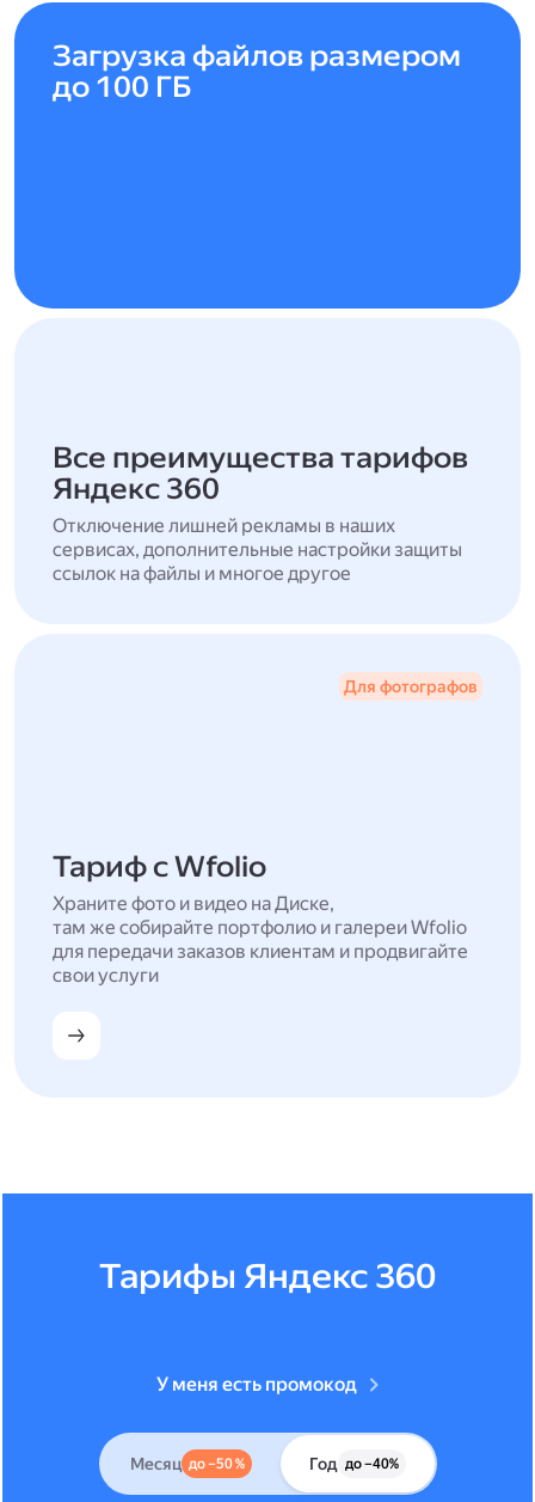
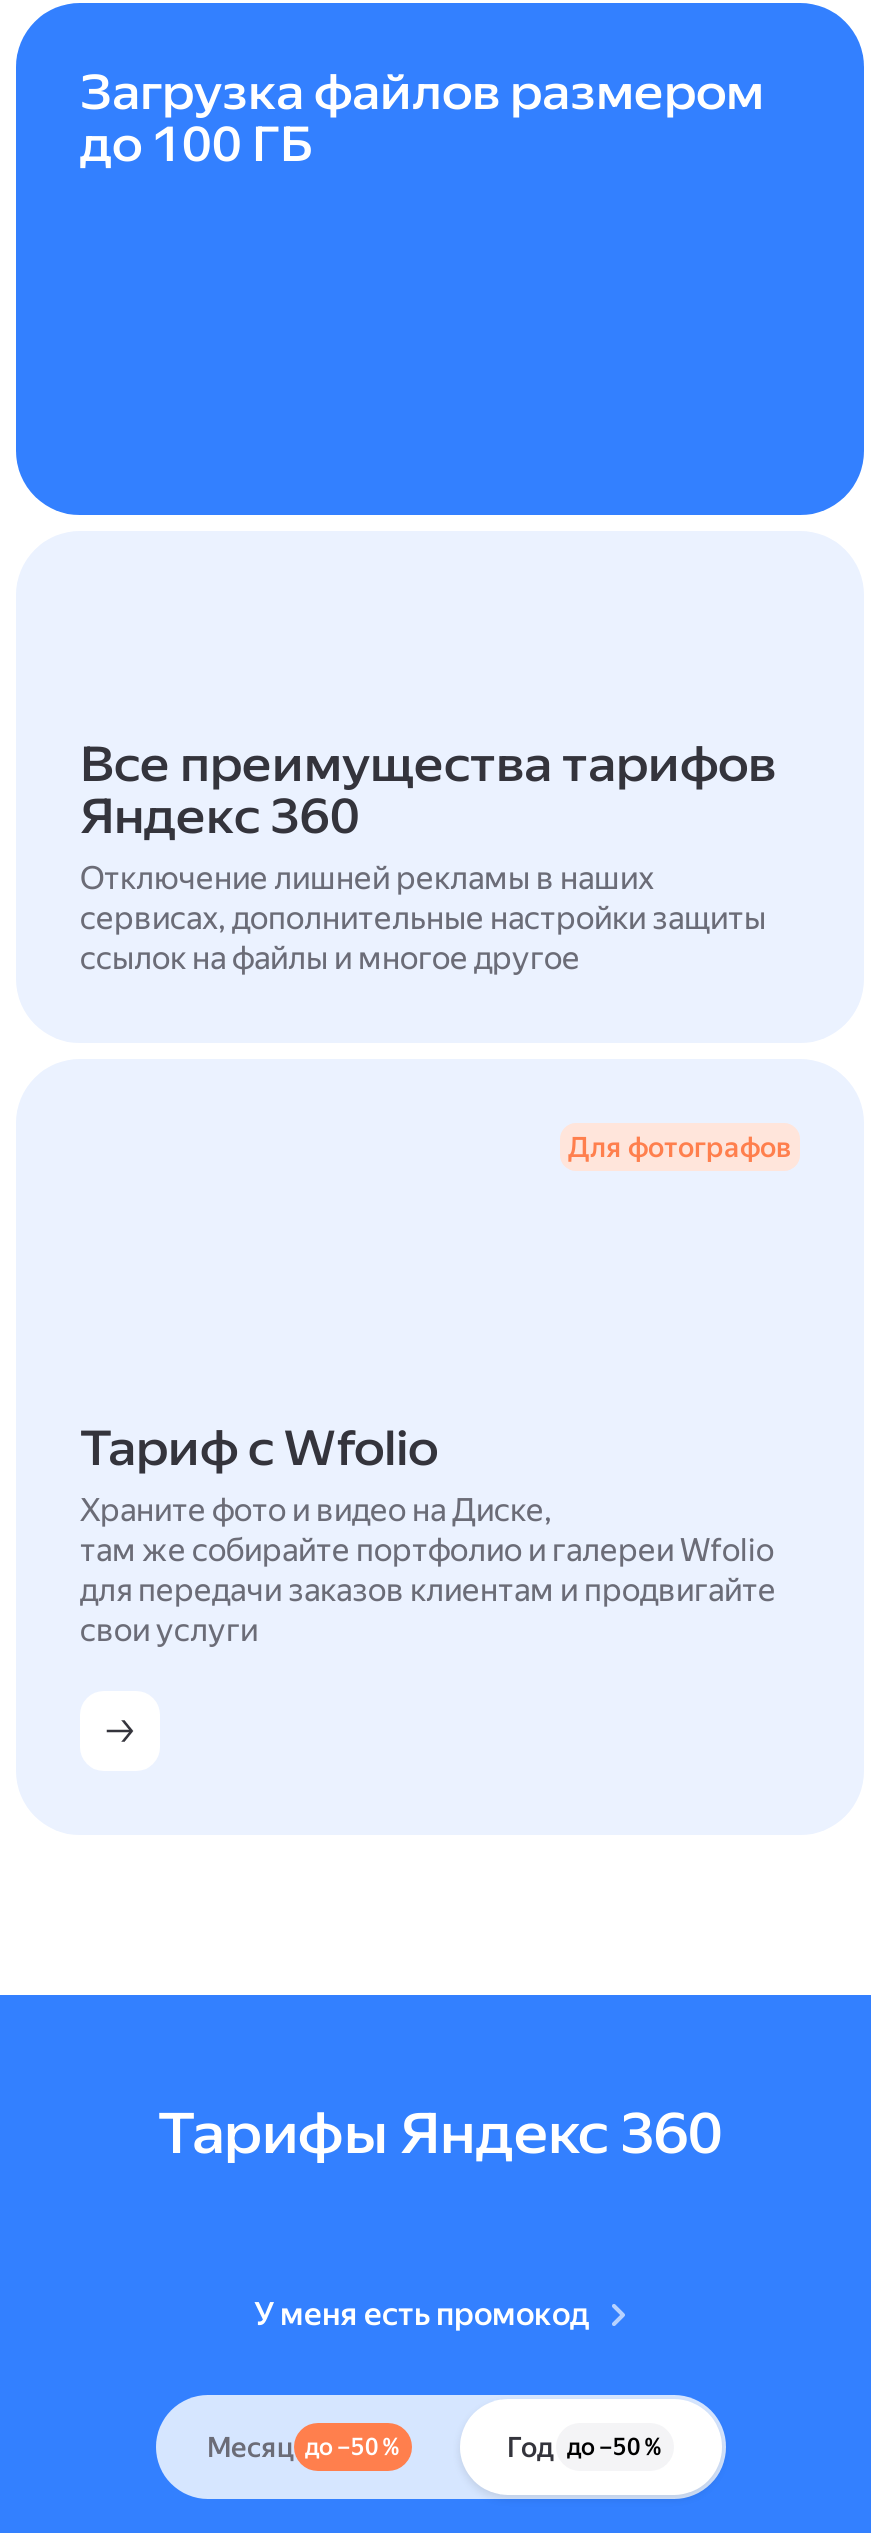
[309,1454,398,1473] Год до –40% -> [507,2431,661,2463] Год до –50 %

